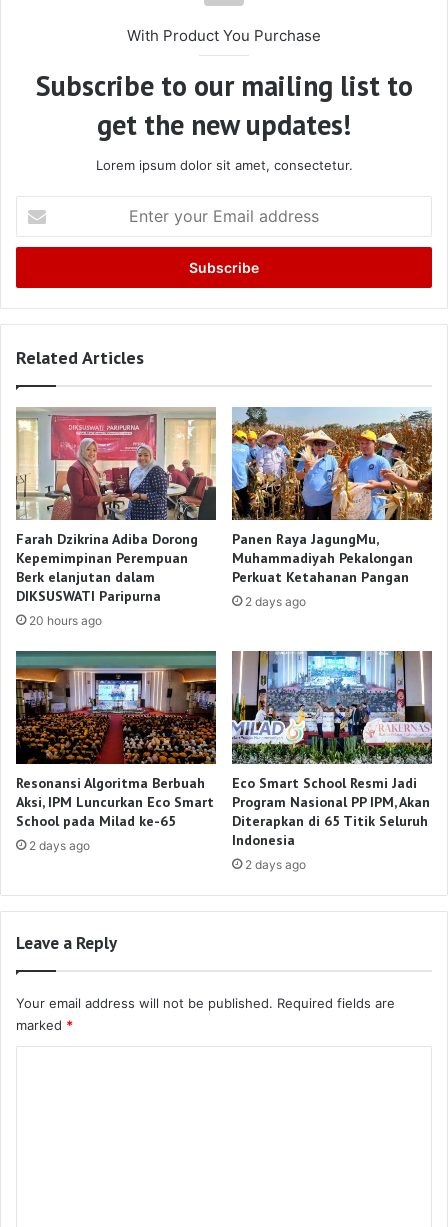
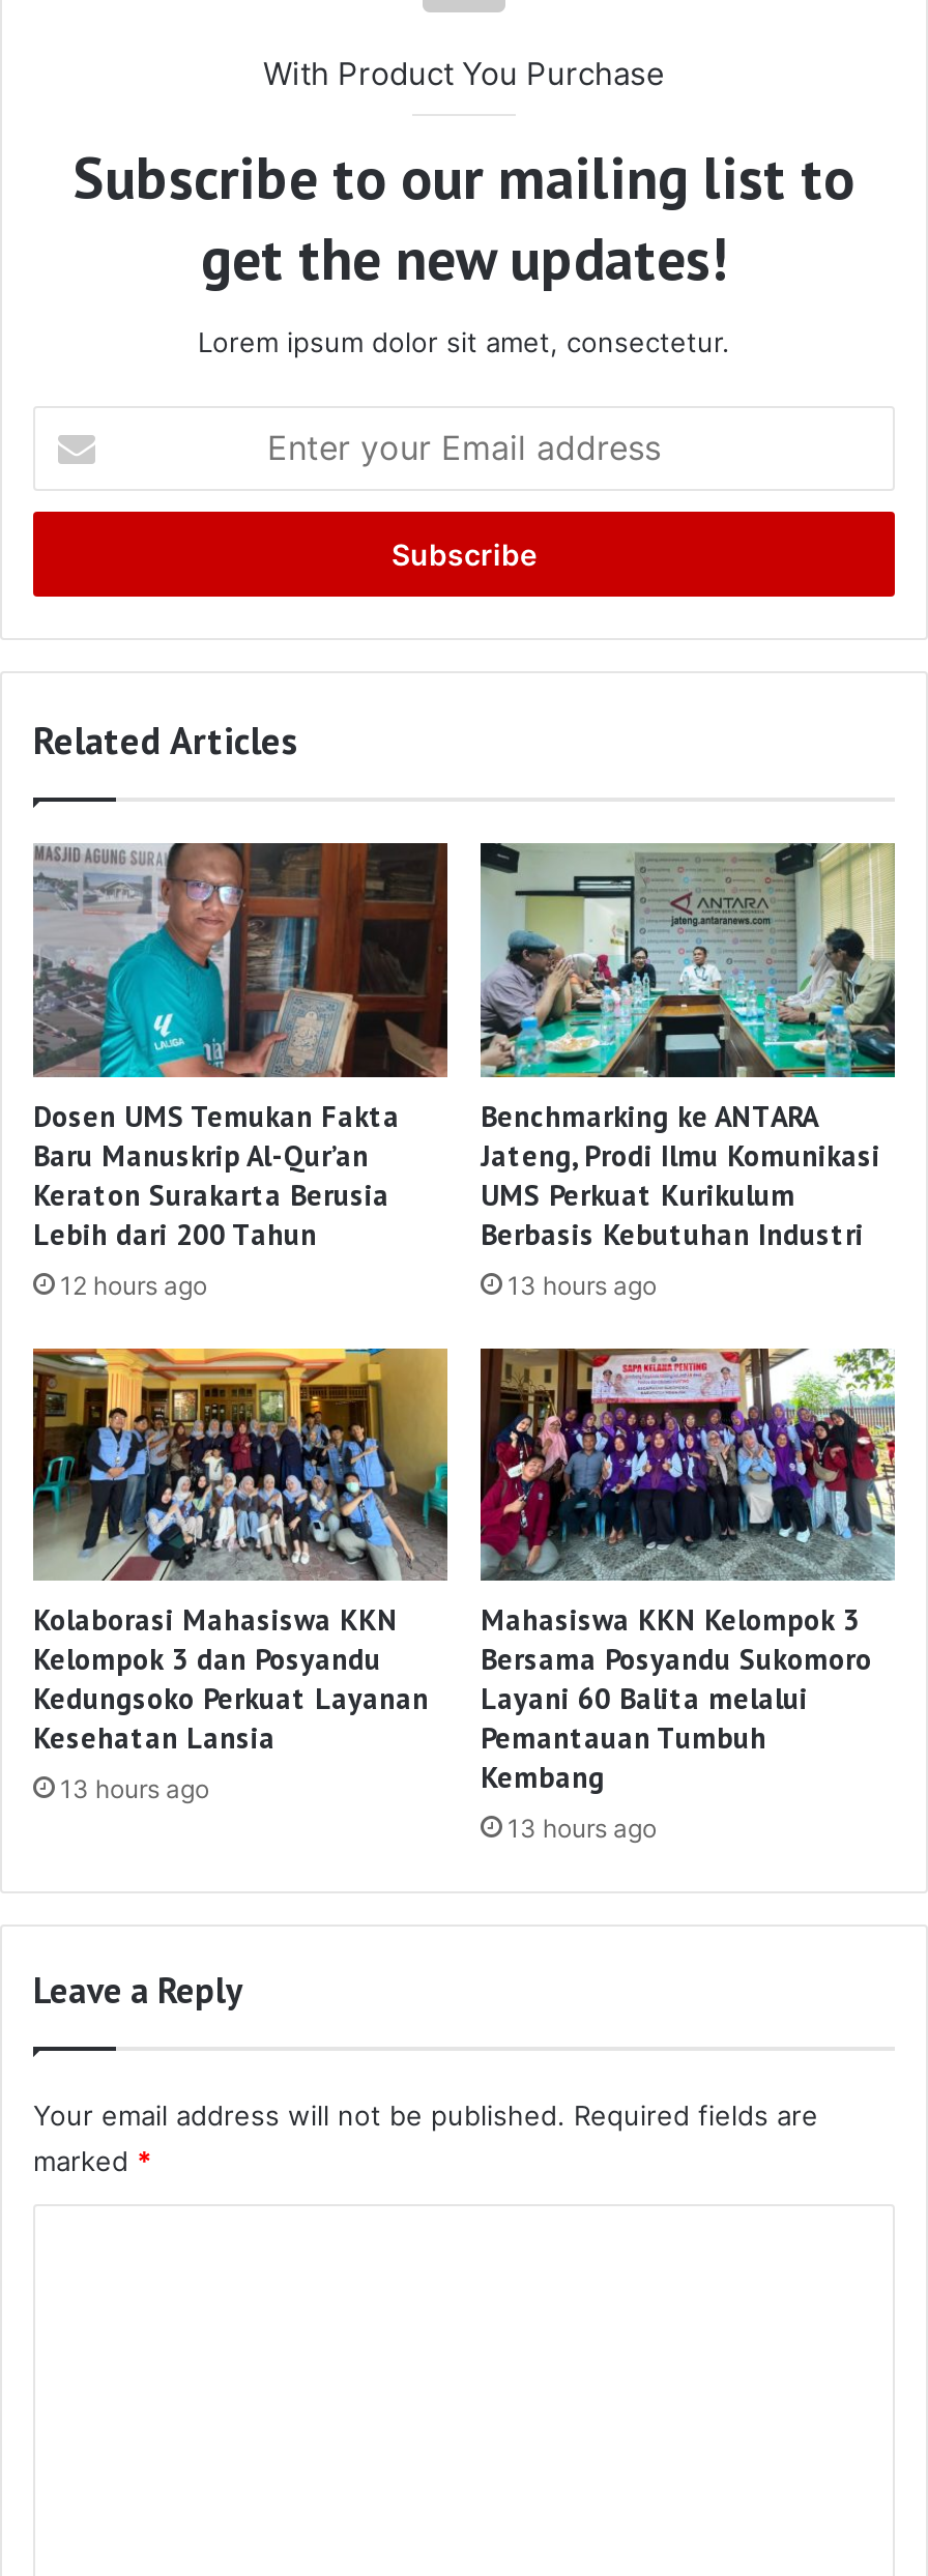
[16,407,217,628] [image] | Farah Dzikrina Adiba Dorong | Kepemimpinan Perempuan | Berk elanjutan dalam | DIKSUSWATI Paripurna | 20 hours ago -> [33,842,450,1300] [image] | Dosen UMS Temukan Fakta | Baru Manuskrip Al-Qur’an | Keraton Surakarta Berusia | Lebih dari 200 Tahun | 12 hours ago
[231,407,433,609] [image] | Panen Raya JagungMu, | Muhammadiyah Pekalongan | Perkuat Ketahanan Pangan | 2 days ago -> [479,842,897,1300] [image] | Benchmarking ke ANTARA | Jateng, Prodi Ilmu Komunikasi | UMS Perkuat Kurikulum | Berbasis Kebutuhan Industri | 13 hours ago
[15,650,217,853] [image] | Resonansi Algoritma Berbuah | Aksi, IPM Luncurkan Eco Smart | School pada Milad ke-65 | 2 days ago -> [31,1348,450,1805] [image] | Kolaborasi Mahasiswa KKN | Kelompok 3 dan Posyandu | Kedungsoko Perkuat Layanan | Kesehatan Lansia | 13 hours ago
[232,650,432,872] [image] | Eco Smart School Resmi Jadi | Program Nasional PP IPM, Akan | Diterapkan di 65 Titik Seluruh | Indonesia | 2 days ago -> [481,1348,895,1845] [image] | Mahasiswa KKN Kelompok 3 | Bersama Posyandu Sukomoro | Layani 60 Balita melalui | Pemantauan Tumbuh | Kembang | 13 hours ago

